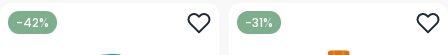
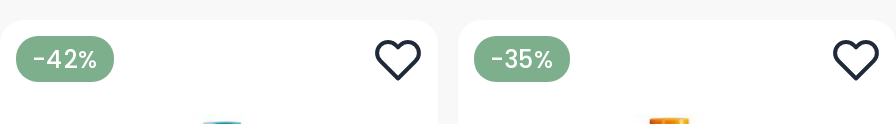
[245,14,273,31] -31% -> [490,42,554,76] -35%

